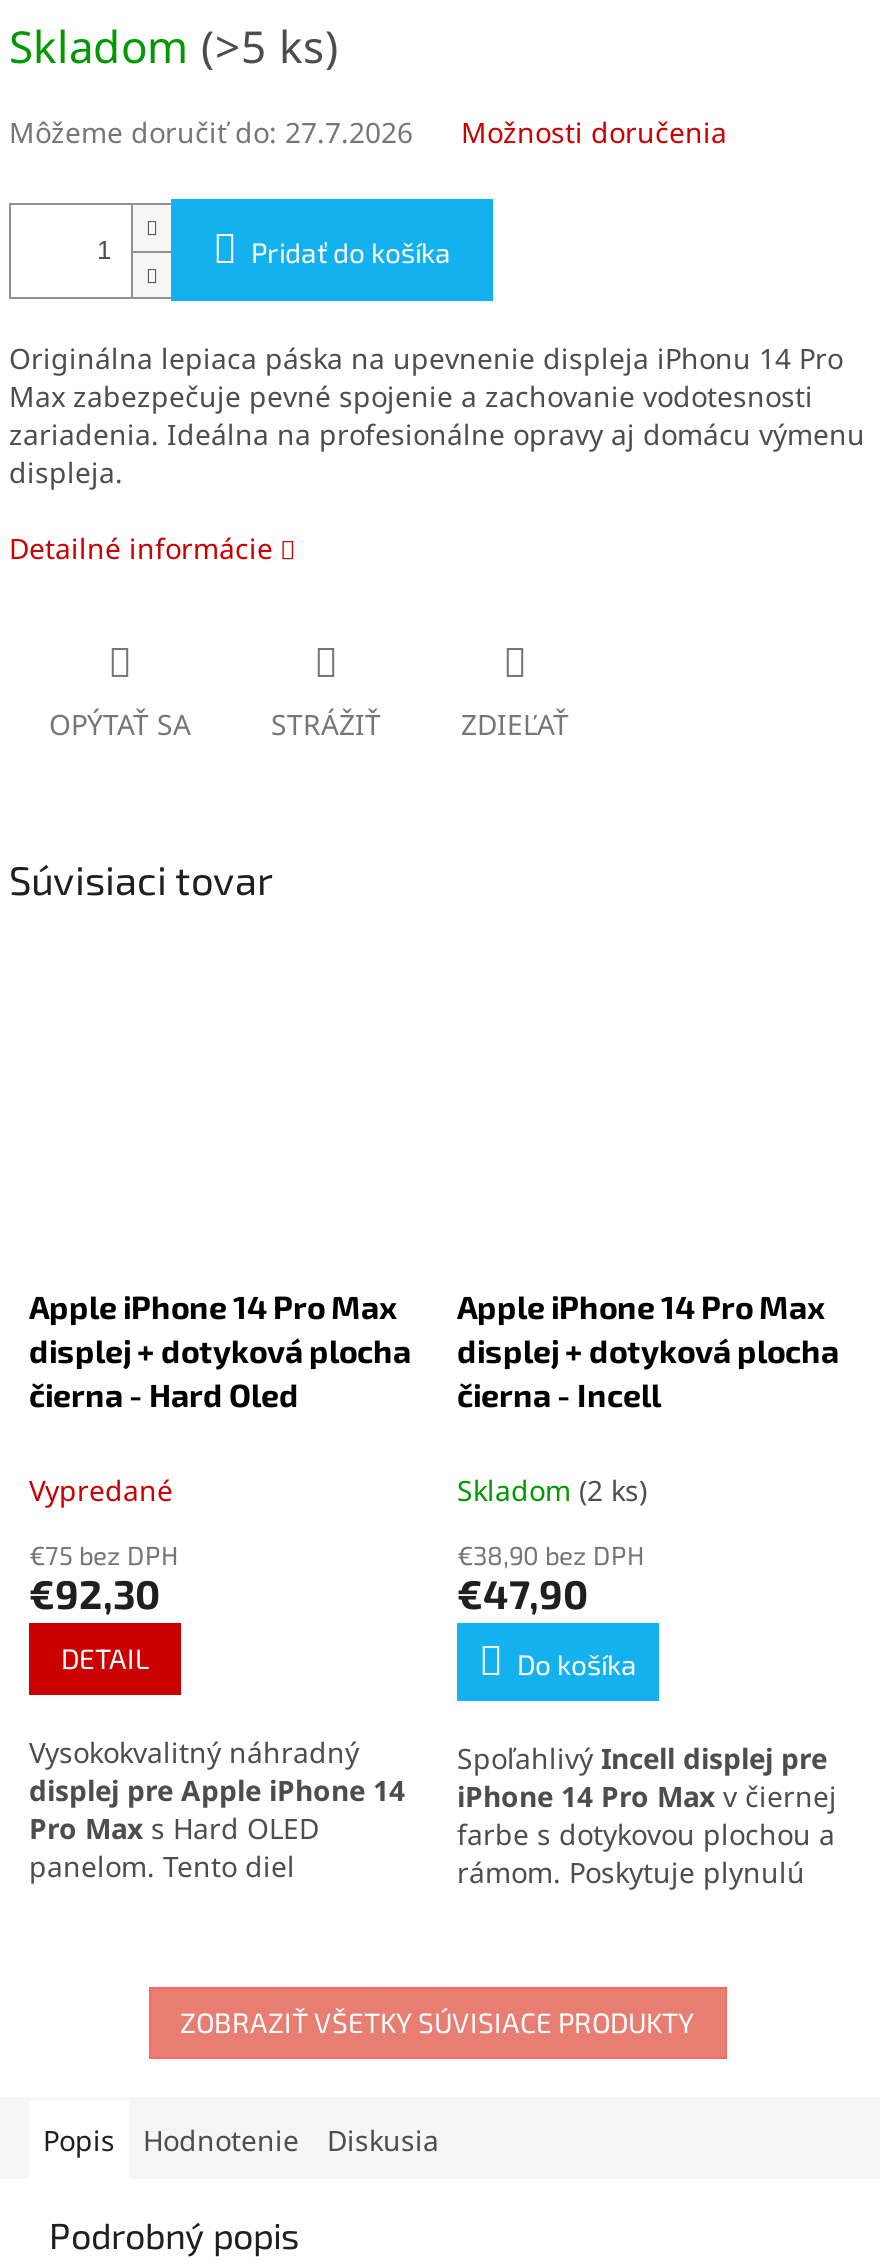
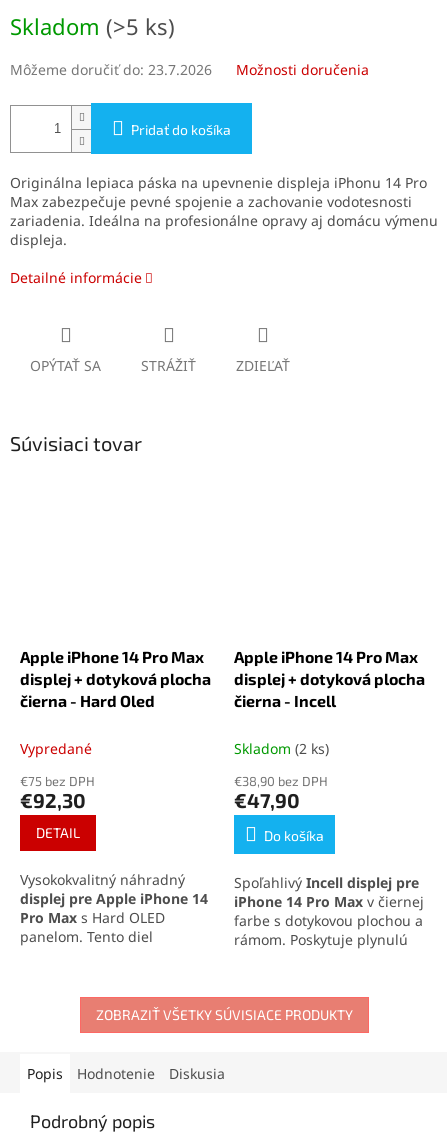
[9,114,413,152] Môžeme doručiť do: 27.7.2026 -> [10,60,212,79] Môžeme doručiť do: 23.7.2026

